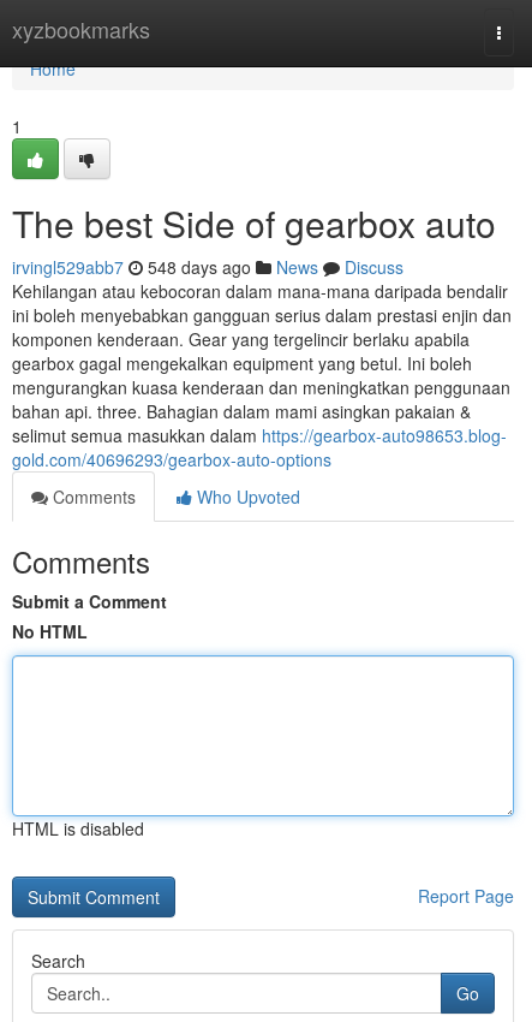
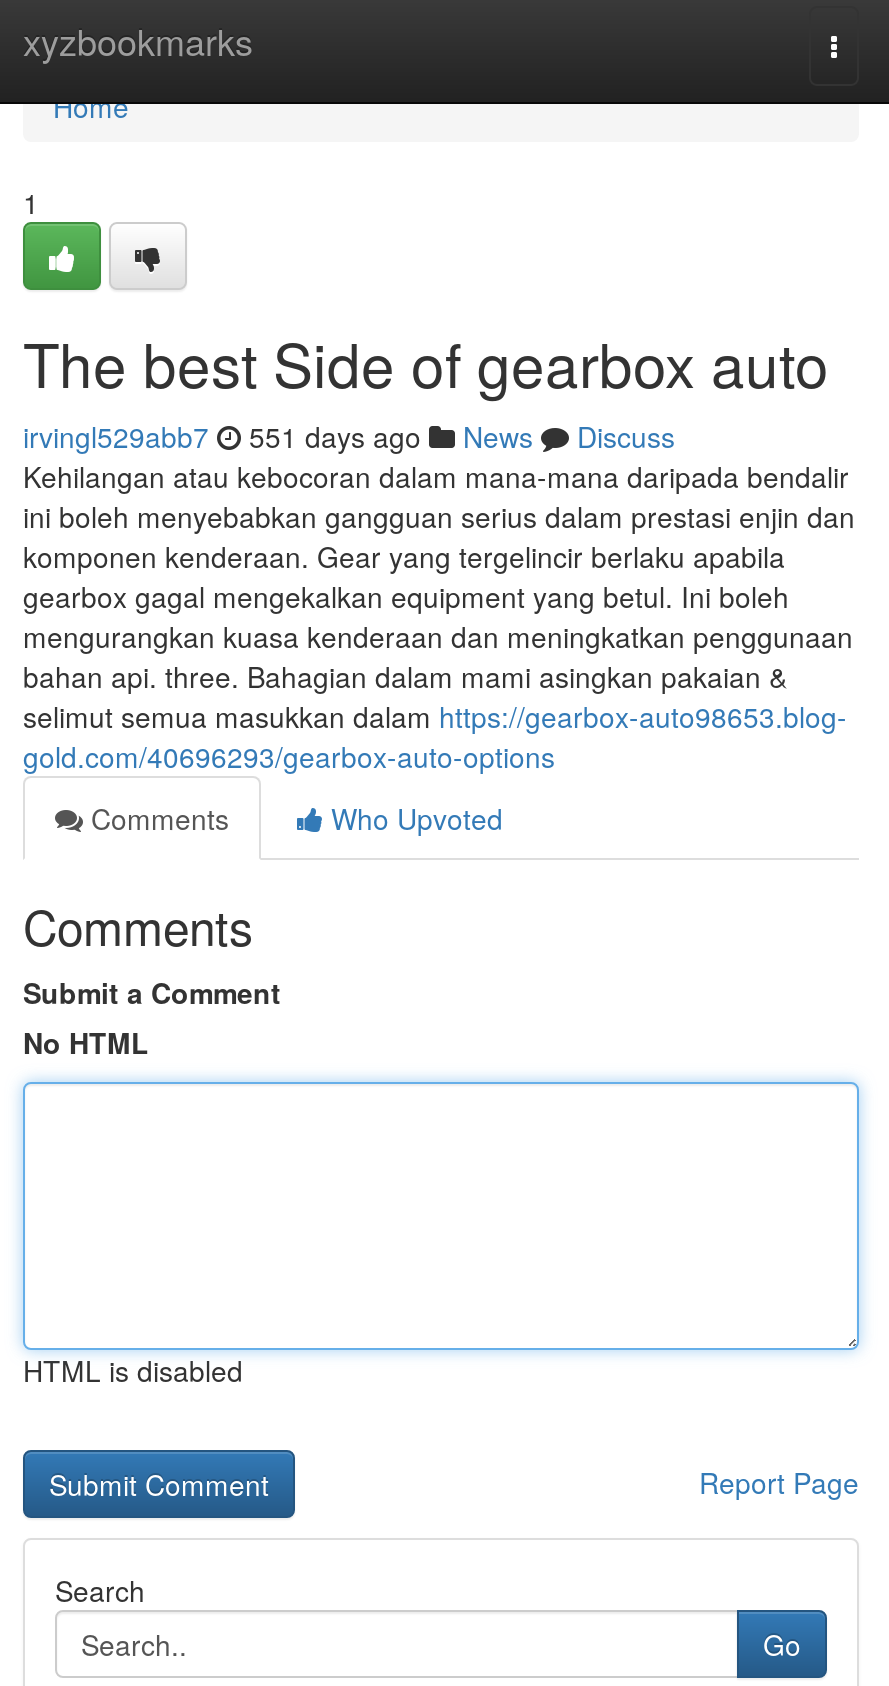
[12,255,404,279] irvingl529abb7 548 days ago News Discuss -> [23,416,675,456] irvingl529abb7 551 days ago News Discuss

